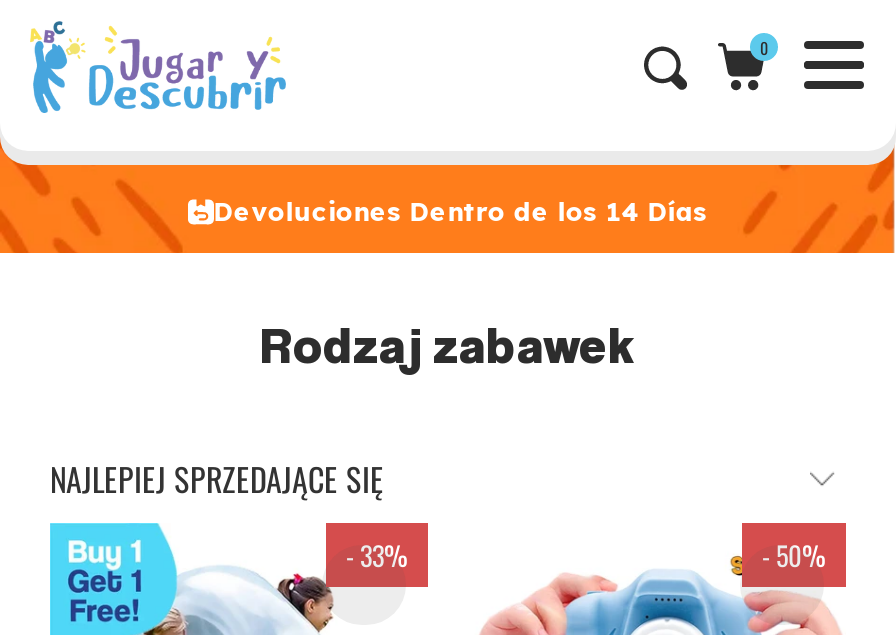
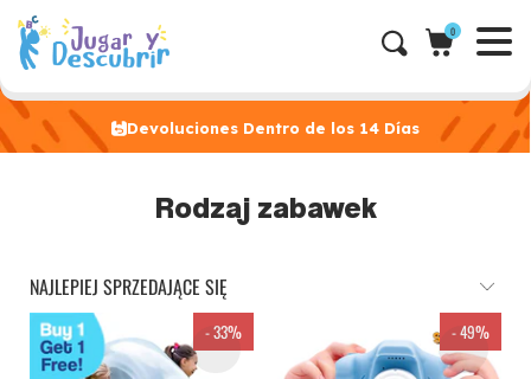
[762,535,826,575] - 50% -> [452,320,490,343] - 49%

